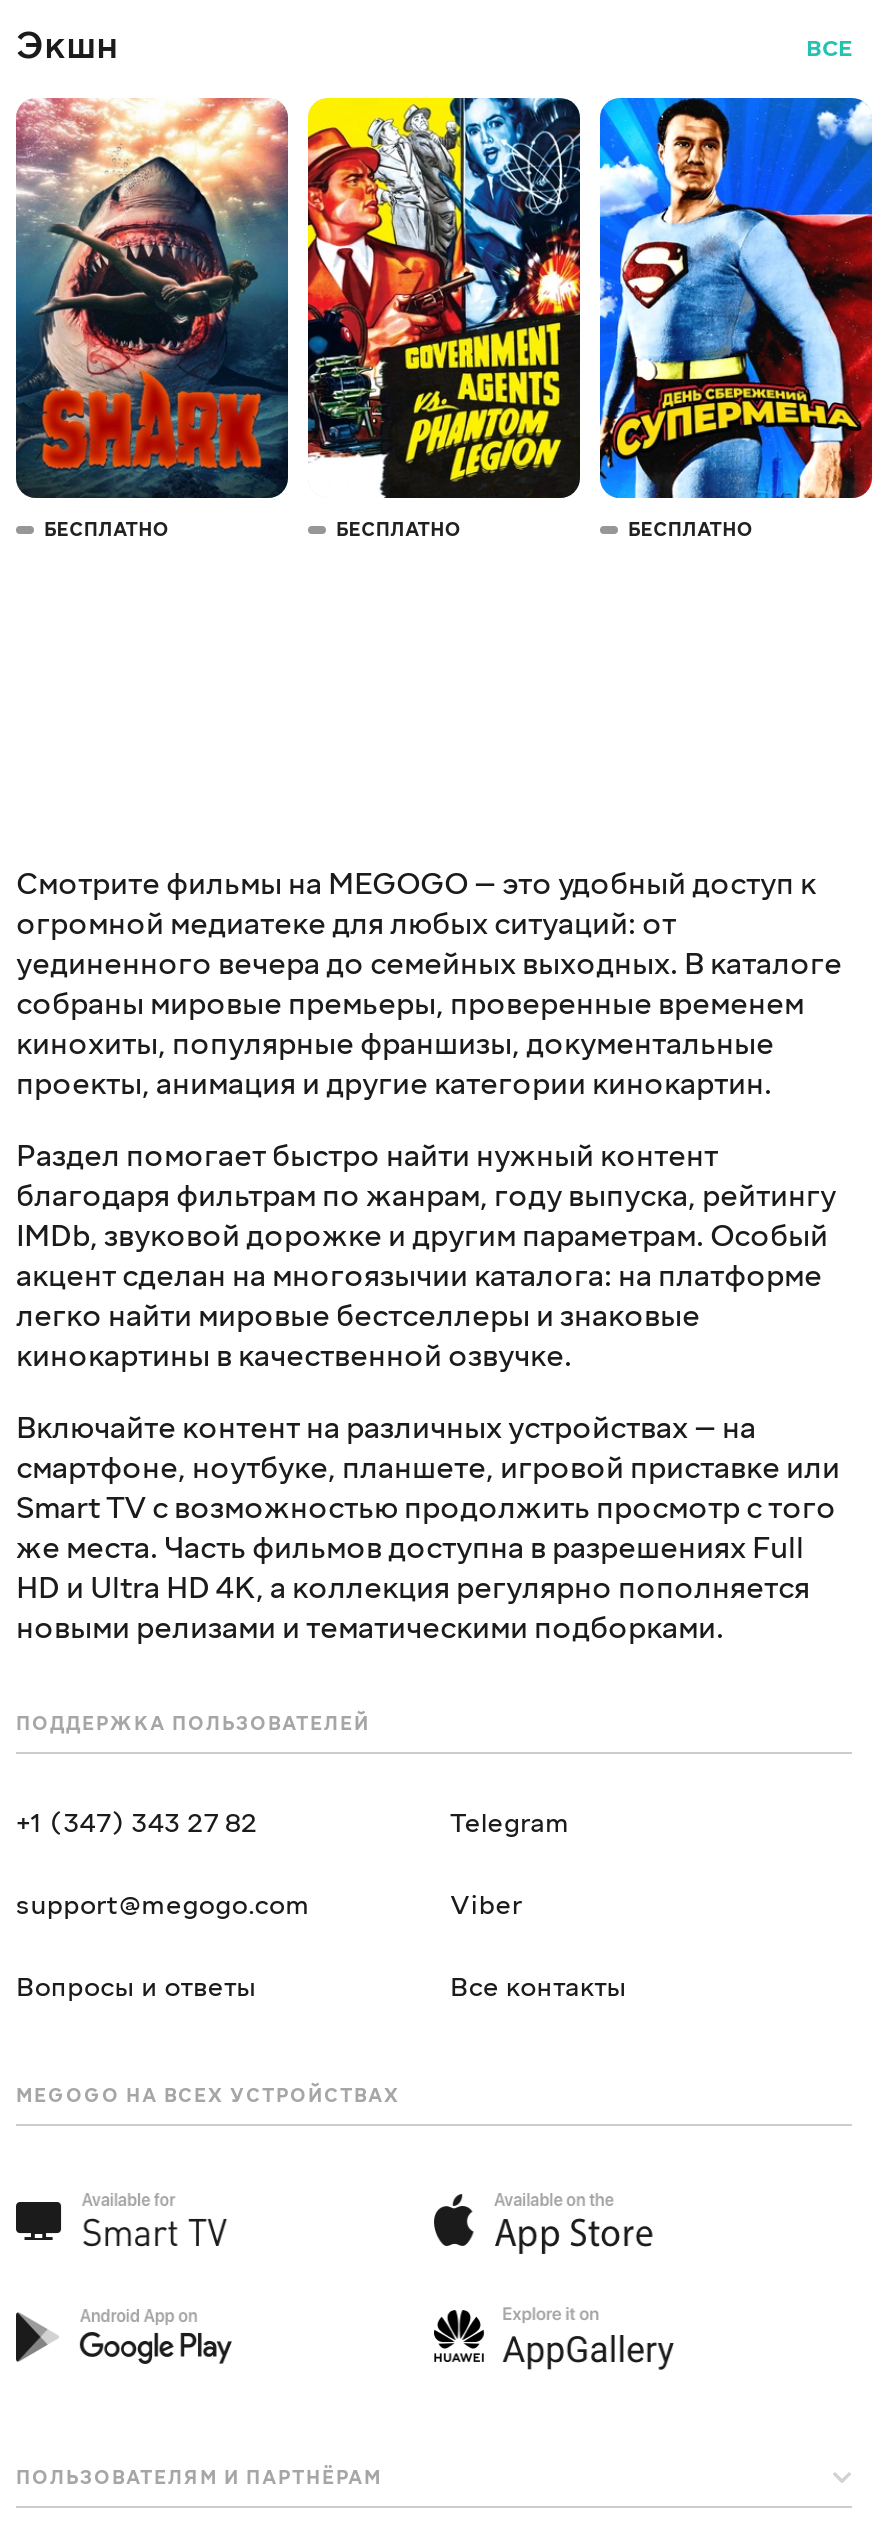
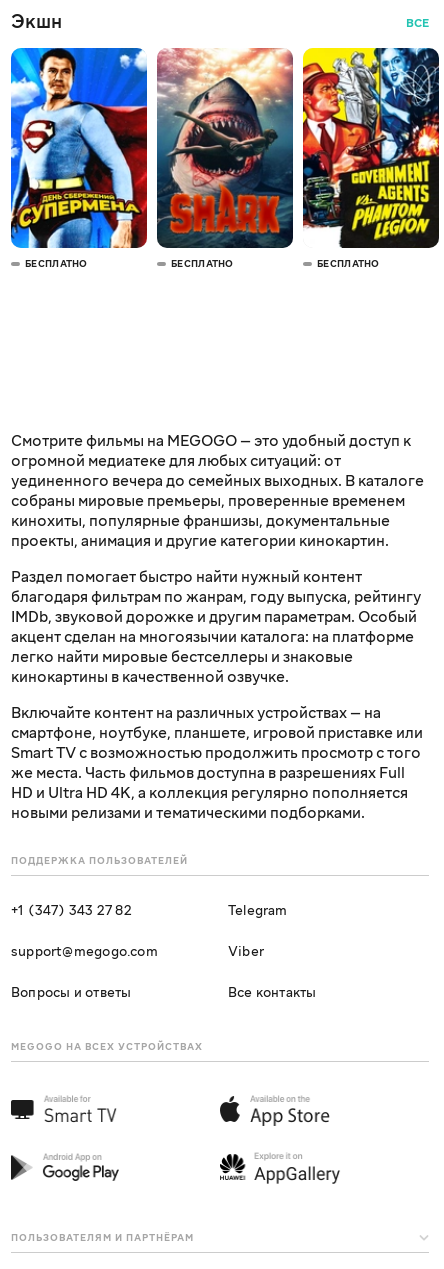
[14,96,290,500] [image] -> [10,47,148,249] [image]
[306,96,582,498] [image] -> [156,47,294,249] [image]
[598,96,874,500] [image] -> [302,47,440,249] [image]

